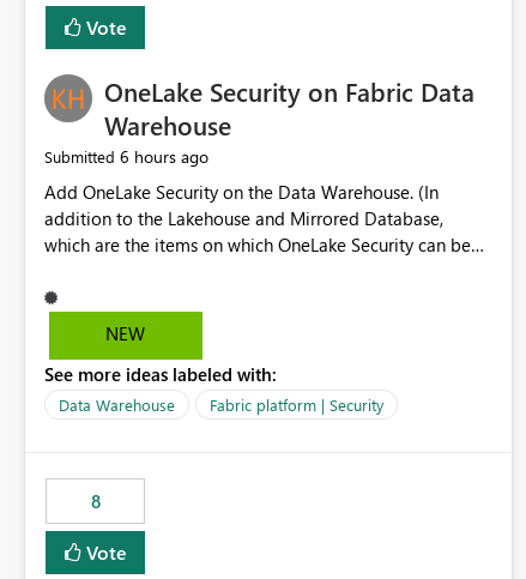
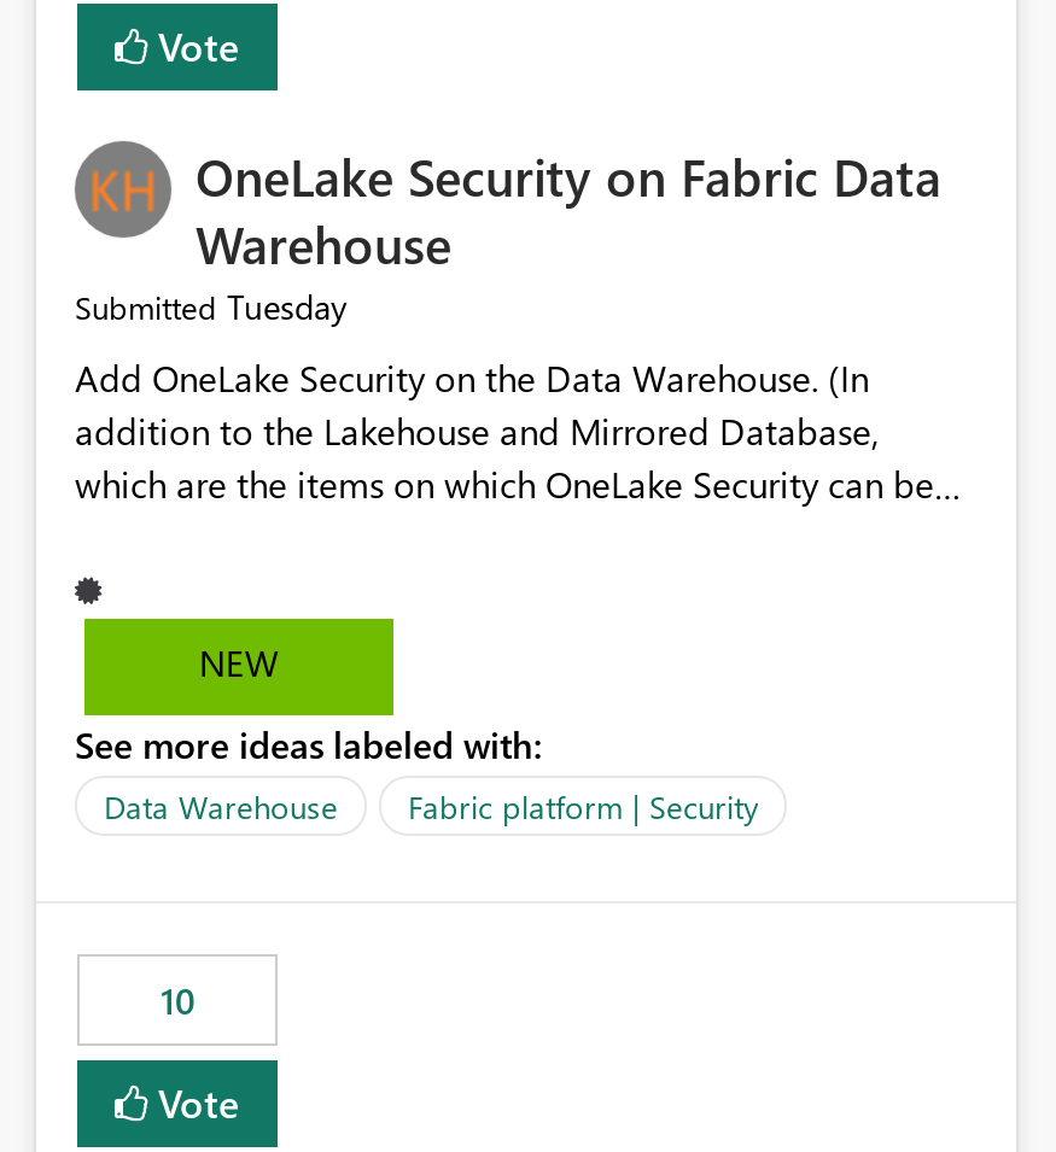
[44,146,208,168] Submitted 6 hours ago -> [75,284,348,330] Submitted Tuesday
[90,490,100,514] 8 -> [161,977,194,1025] 10

